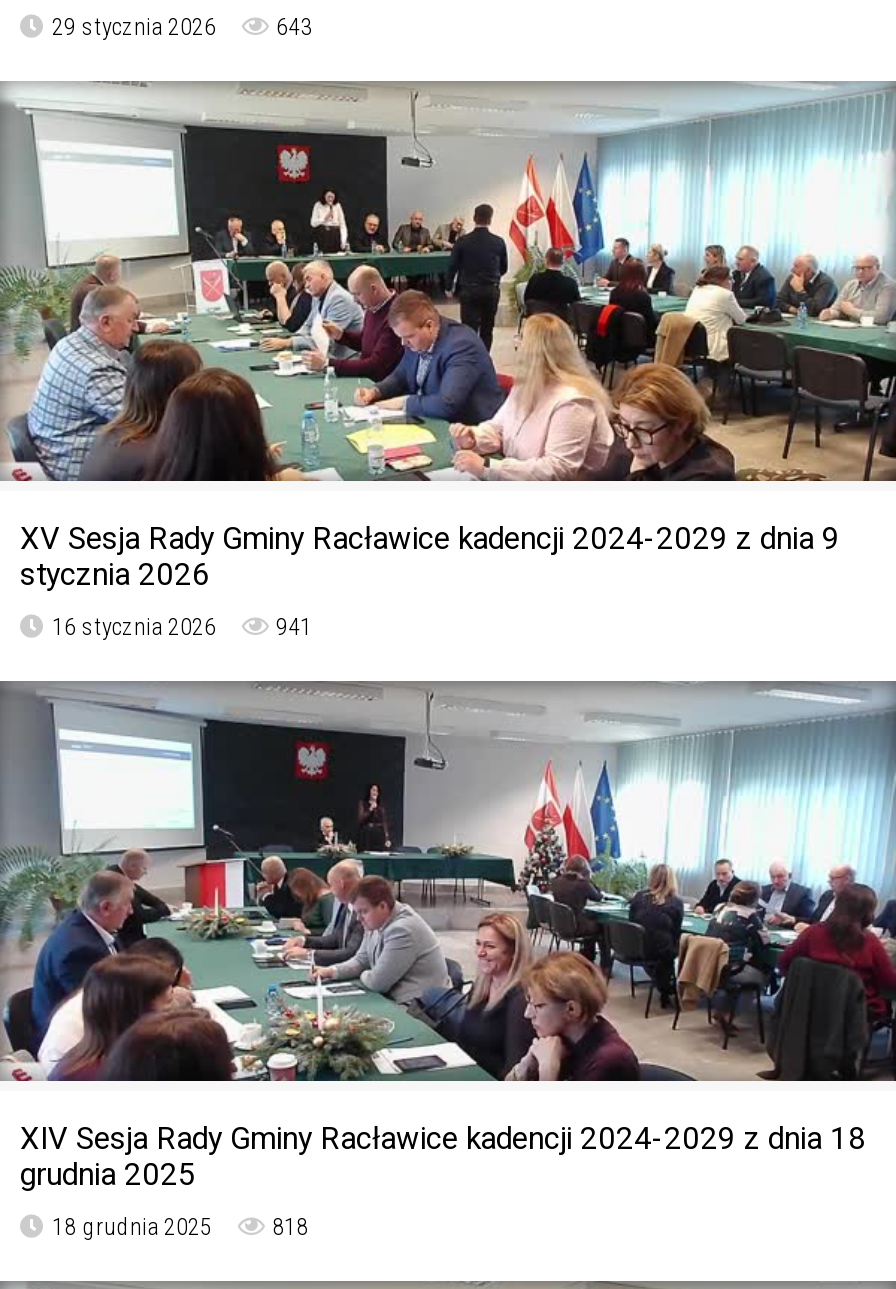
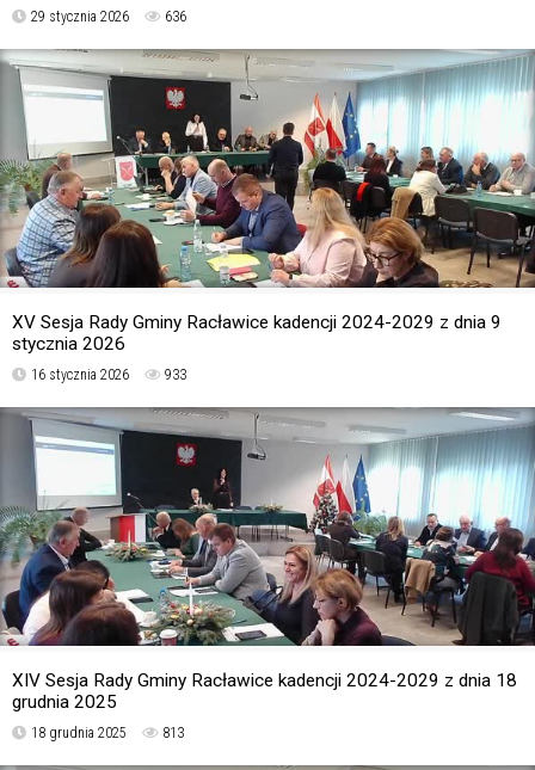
[52,12,312,40] 29 stycznia 2026 643 -> [31,8,186,25] 29 stycznia 2026 636
[52,612,312,640] 16 stycznia 2026 941 -> [31,366,186,383] 16 stycznia 2026 933
[52,1212,308,1240] 18 grudnia 2025 818 -> [31,724,184,741] 18 grudnia 2025 813

